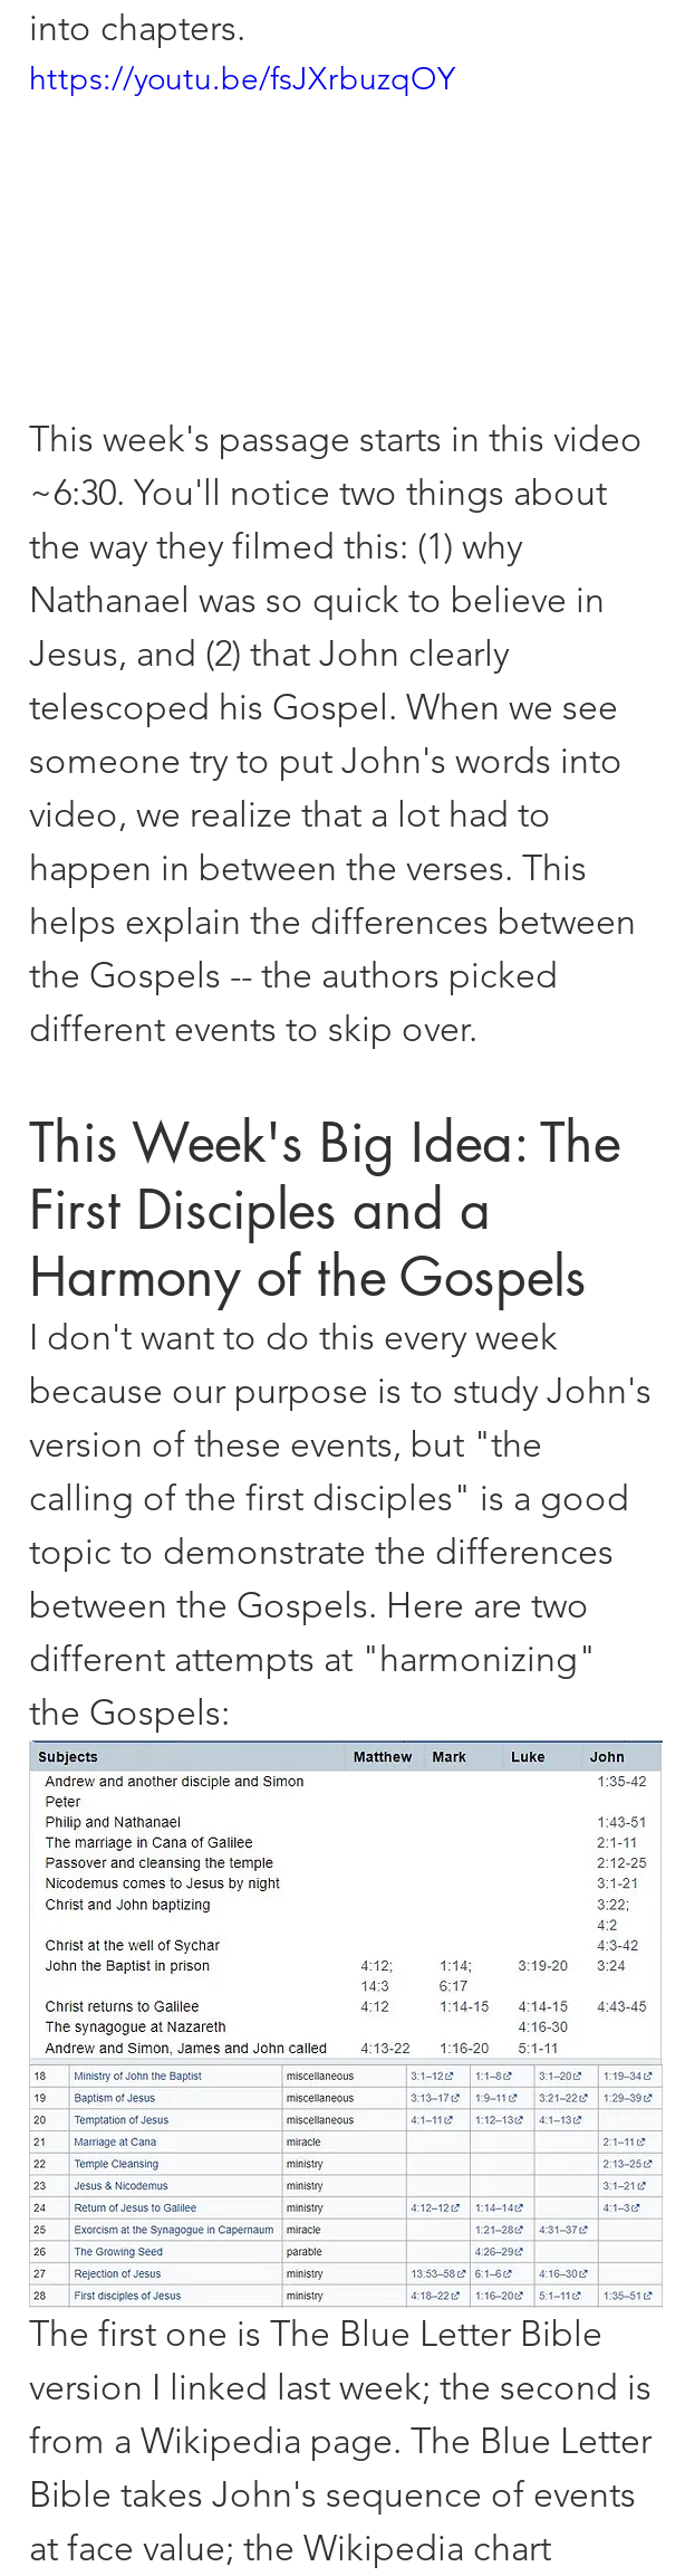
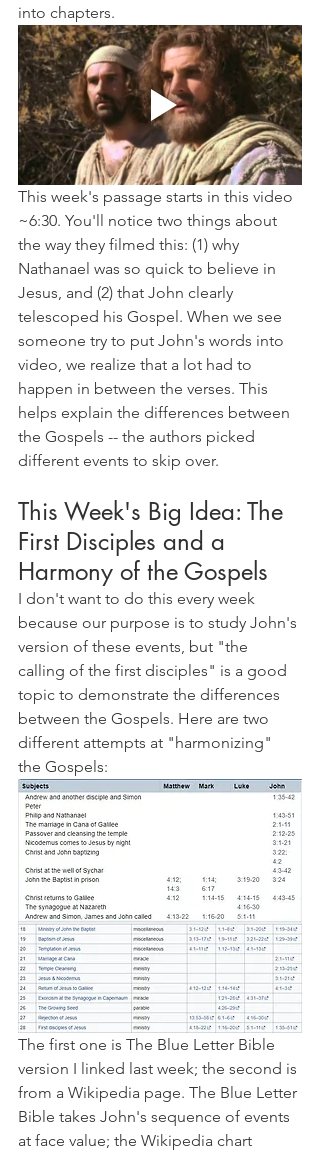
none -> [17,24,303,186] [image]
[29,58,455,99] https://youtu.be/fsJXrbuzqOY -> none

